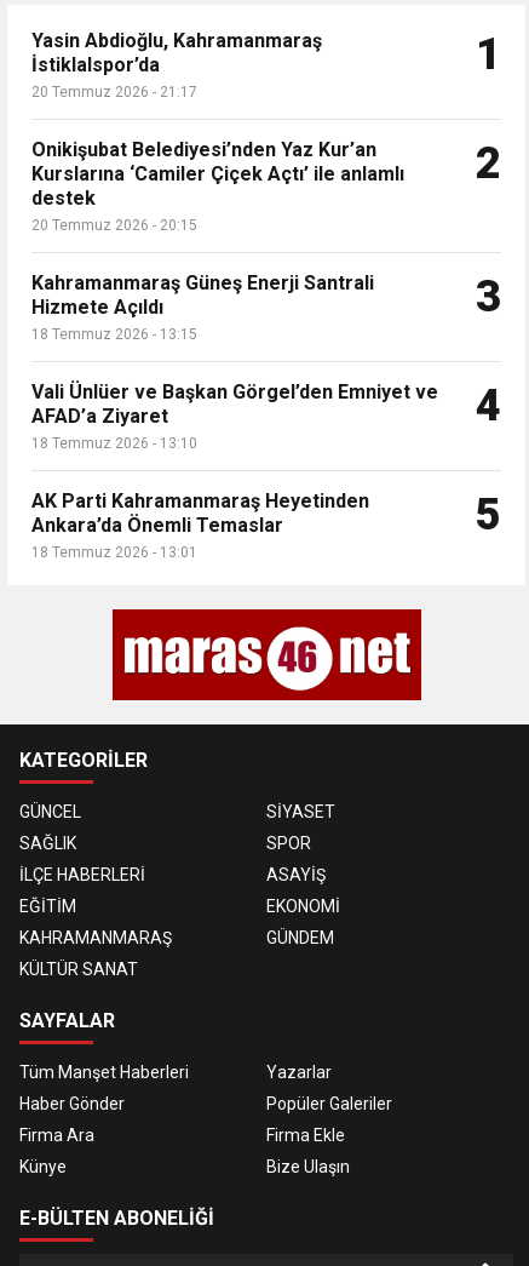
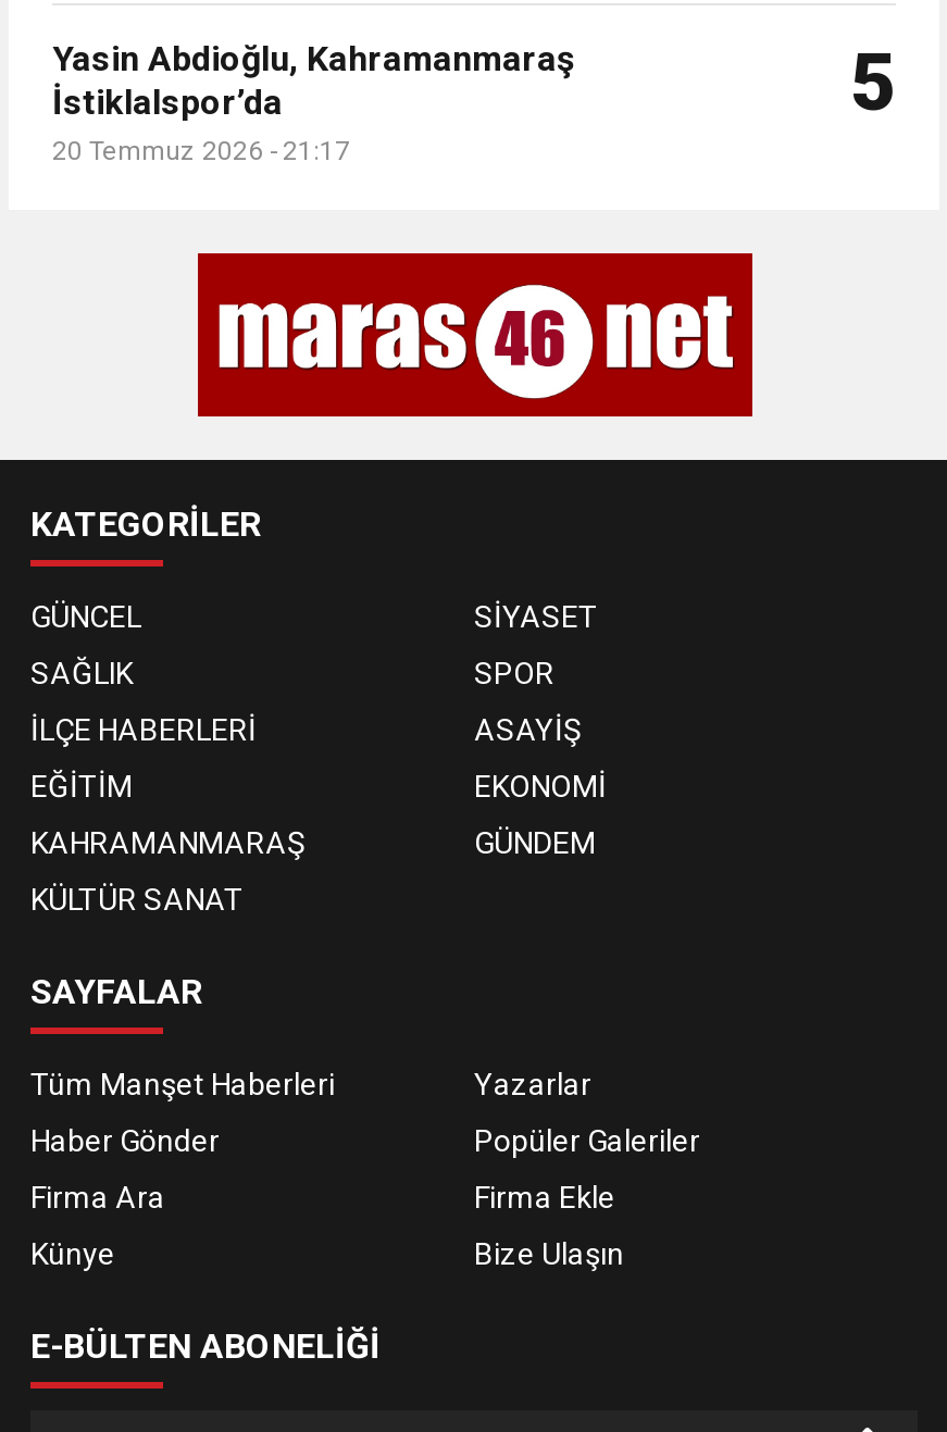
[31,29,501,234] 1 | Onikişubat Belediyesi’nden Yaz Kur’an | Kurslarına ‘Camiler Çiçek Açtı’ ile anlamlı | destek | 20 Temmuz 2026 - 20:15 -> none
[31,138,501,343] 2 | Kahramanmaraş Güneş Enerji Santrali | Hizmete Açıldı | 18 Temmuz 2026 - 13:15 -> none
[31,271,501,452] 3 | Vali Ünlüer ve Başkan Görgel’den Emniyet ve | AFAD’a Ziyaret | 18 Temmuz 2026 - 13:10 -> none
[31,381,501,561] 4 | AK Parti Kahramanmaraş Heyetinden | Ankara’da Önemli Temaslar | 18 Temmuz 2026 - 13:01 -> none

